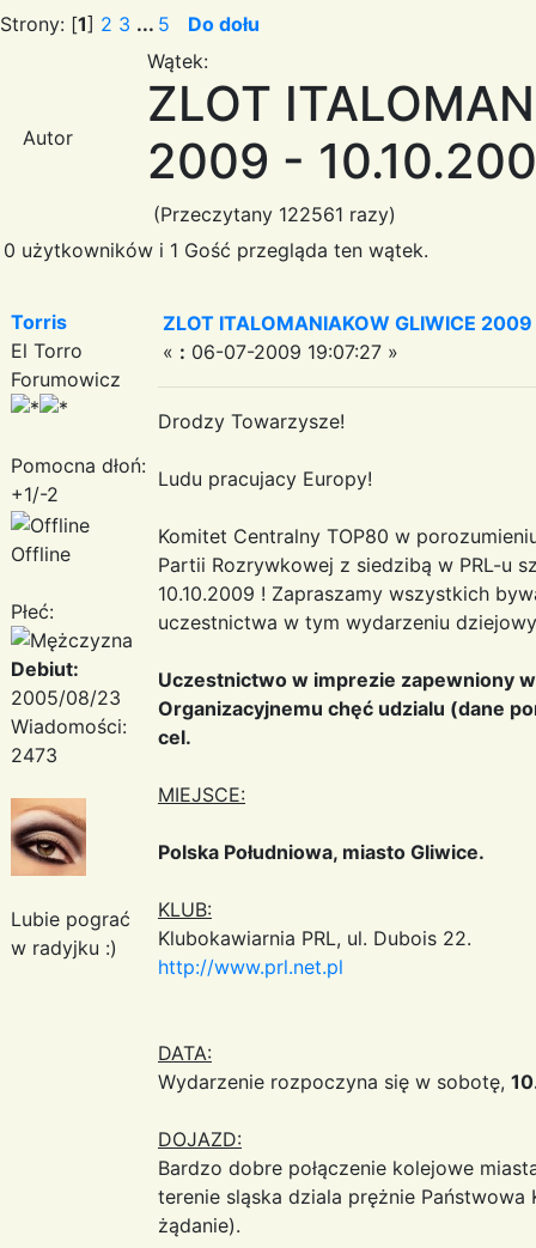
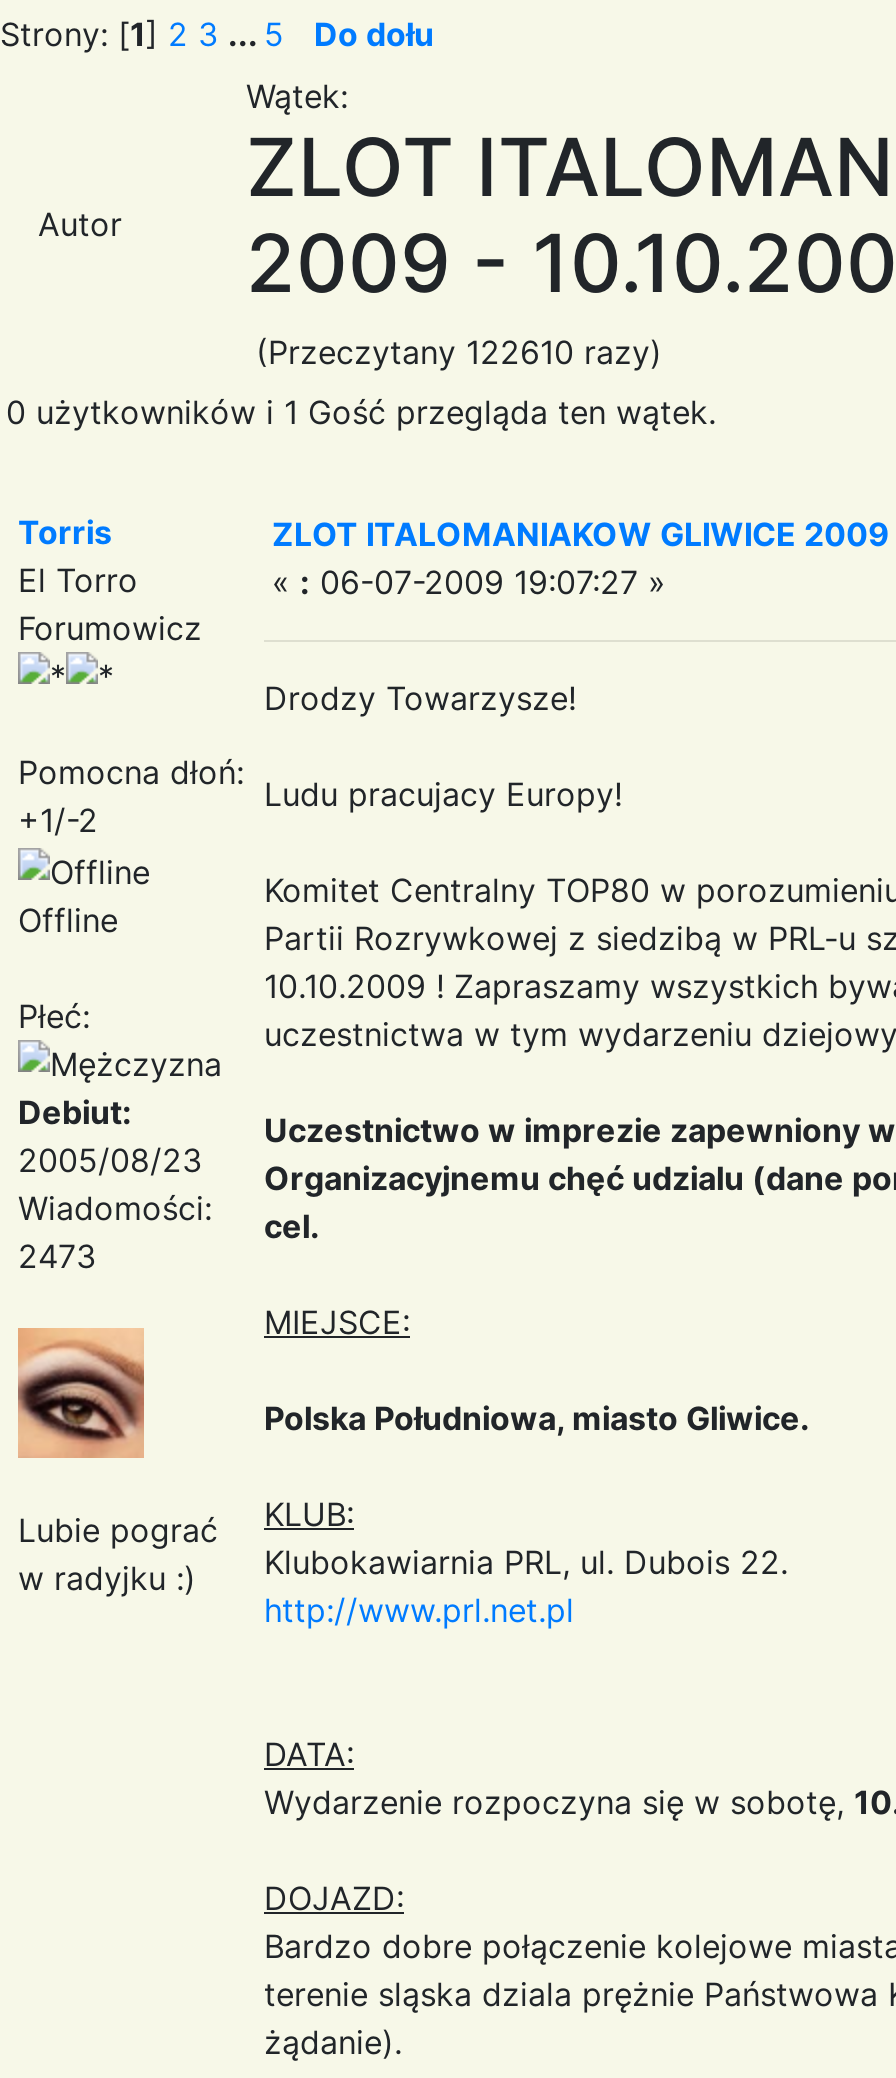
[147,202,396,226] (Przeczytany 122561 razy) -> [246,331,662,371] (Przeczytany 122610 razy)

